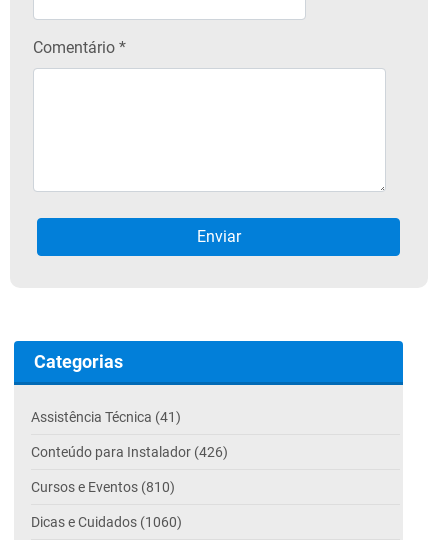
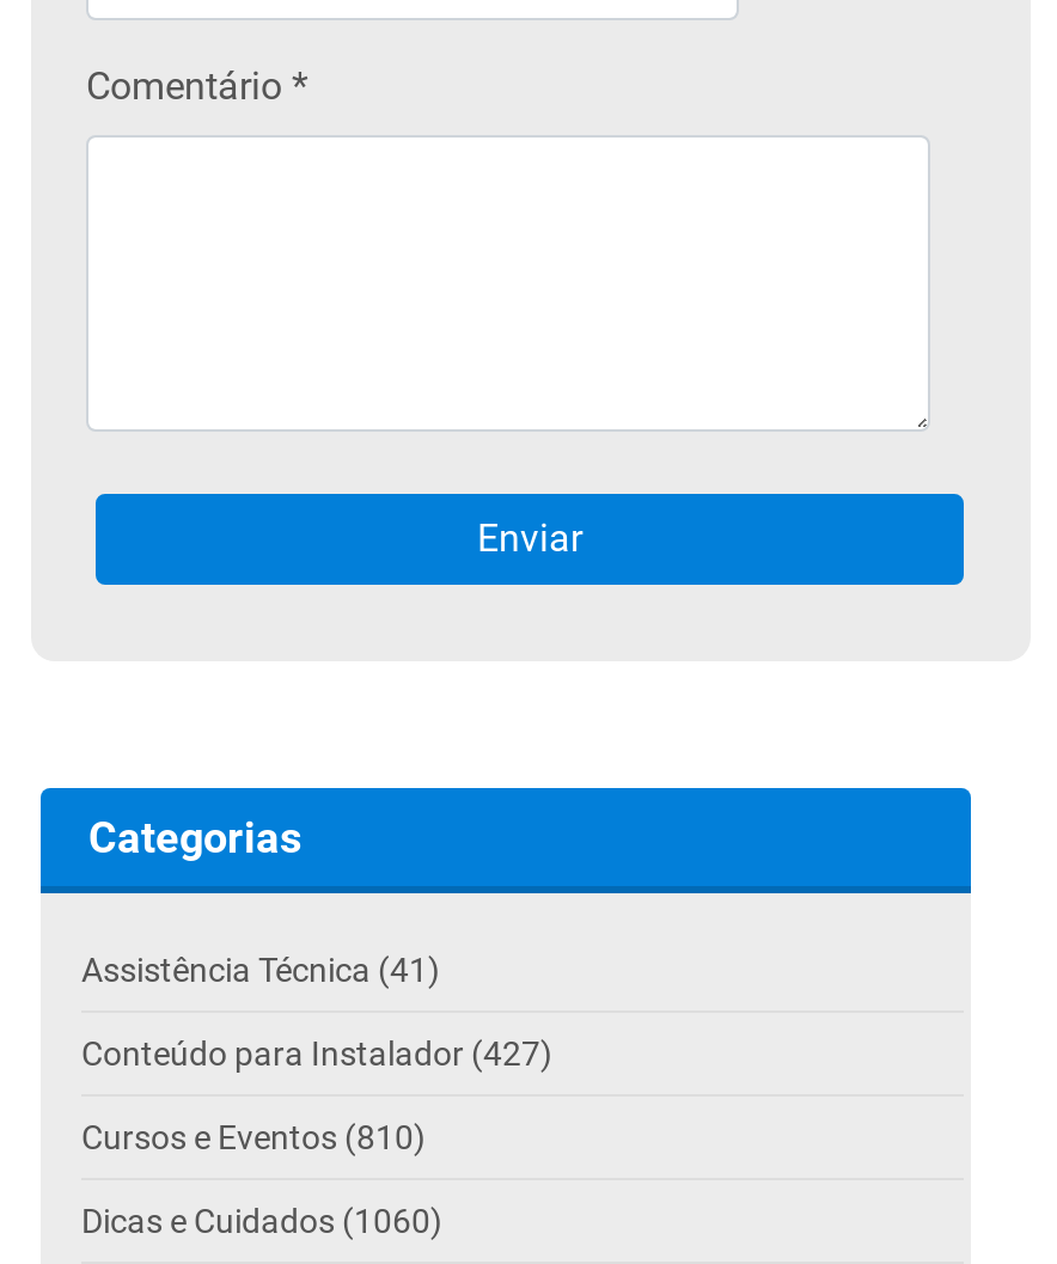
[31,444,228,460] Conteúdo para Instalador (426) -> [81,1034,552,1073] Conteúdo para Instalador (427)

